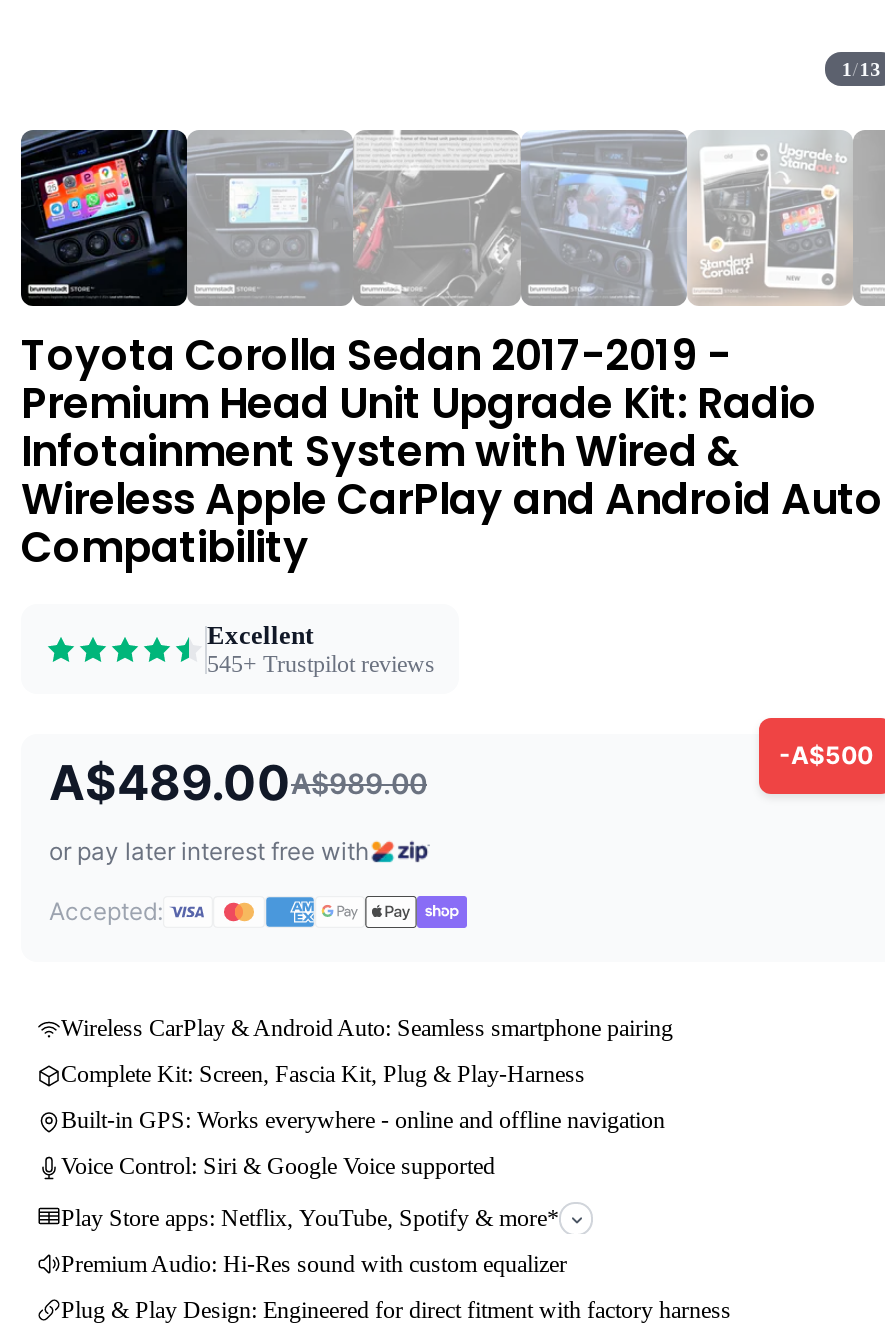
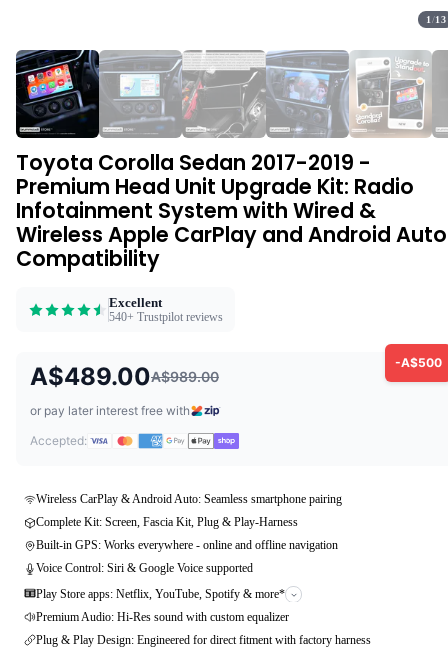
[207,651,435,679] 545+ Trustpilot reviews -> [109,310,223,324] 540+ Trustpilot reviews

